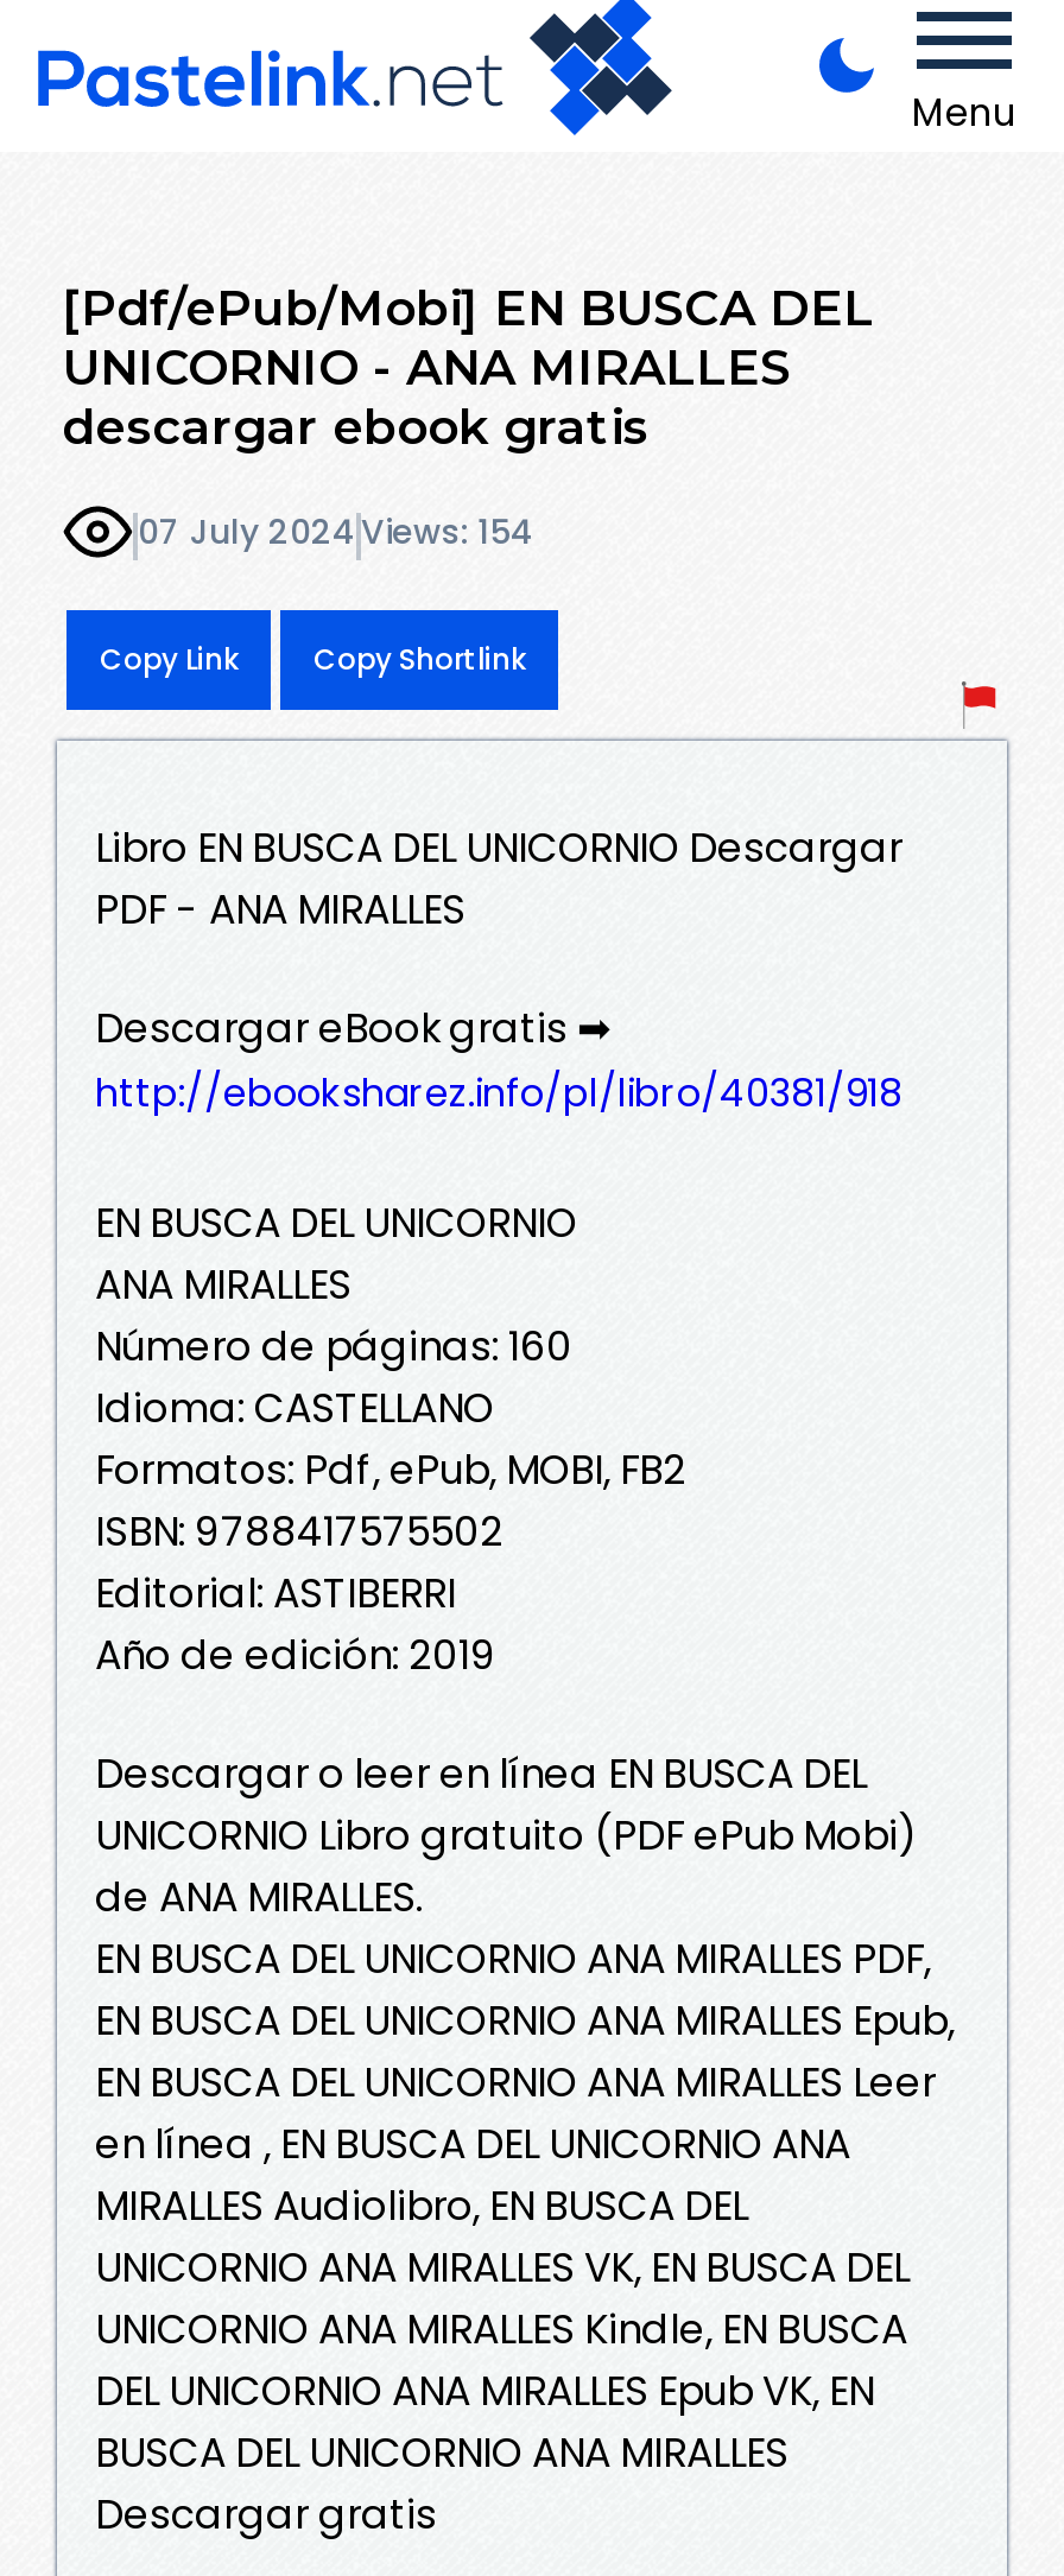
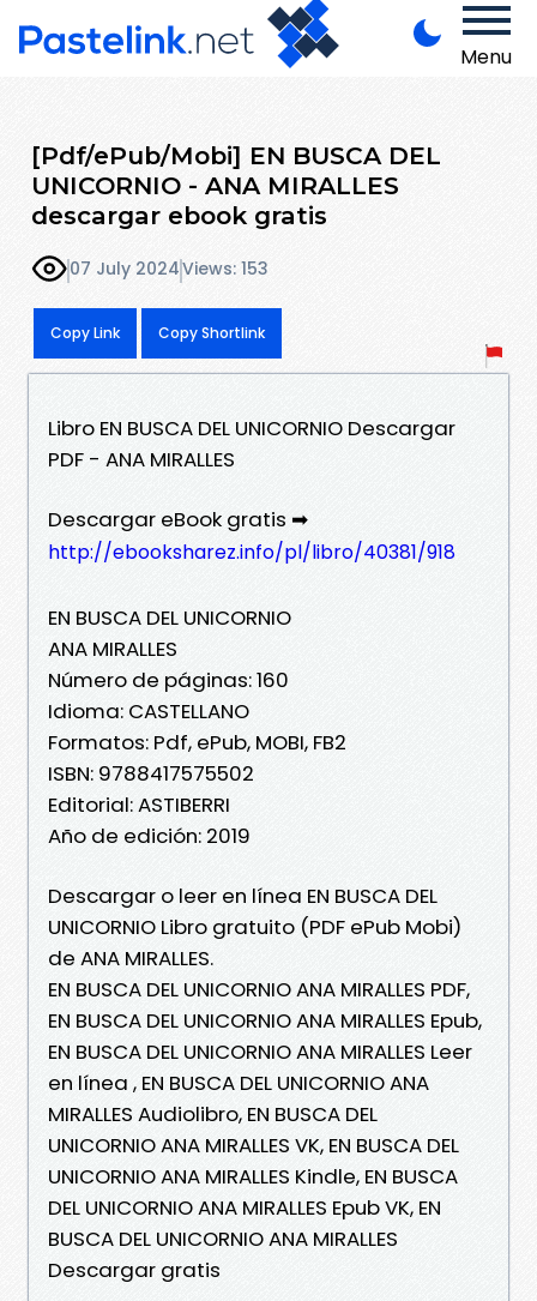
[138,509,534,557] 07 July 2024 Views: 154 -> [70,257,268,281] 07 July 2024 Views: 153

